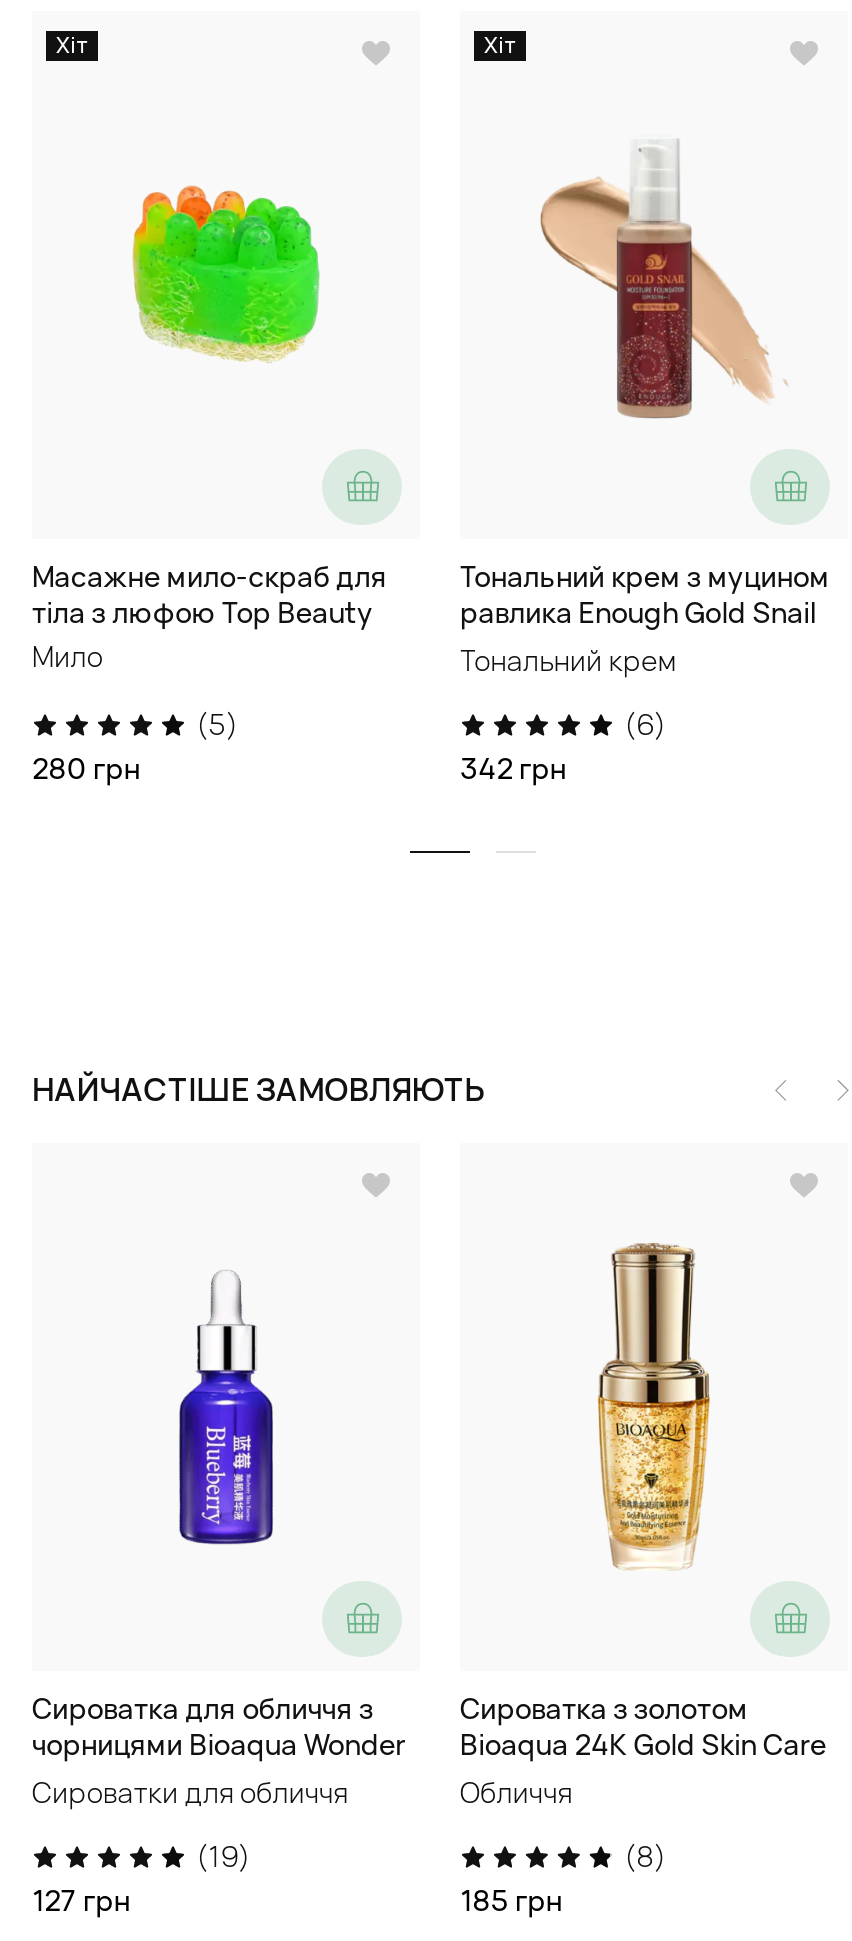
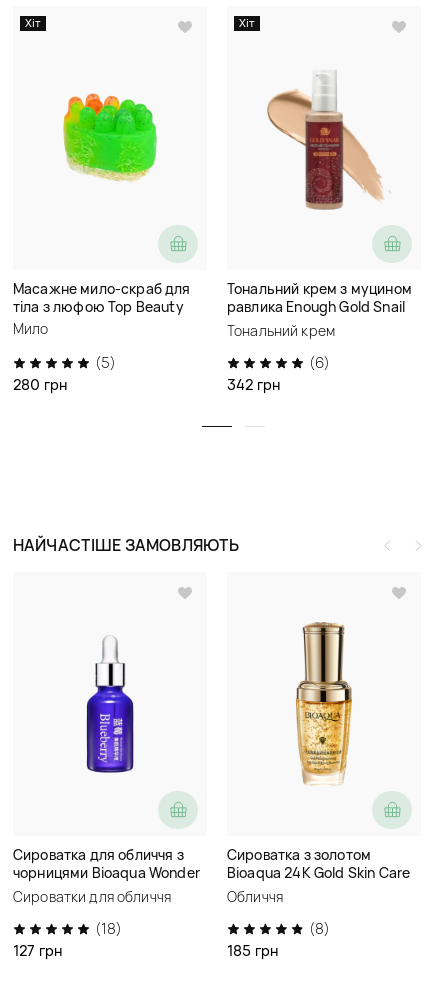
[196,1837,251,1875] (19) -> [95,919,123,938] (18)

